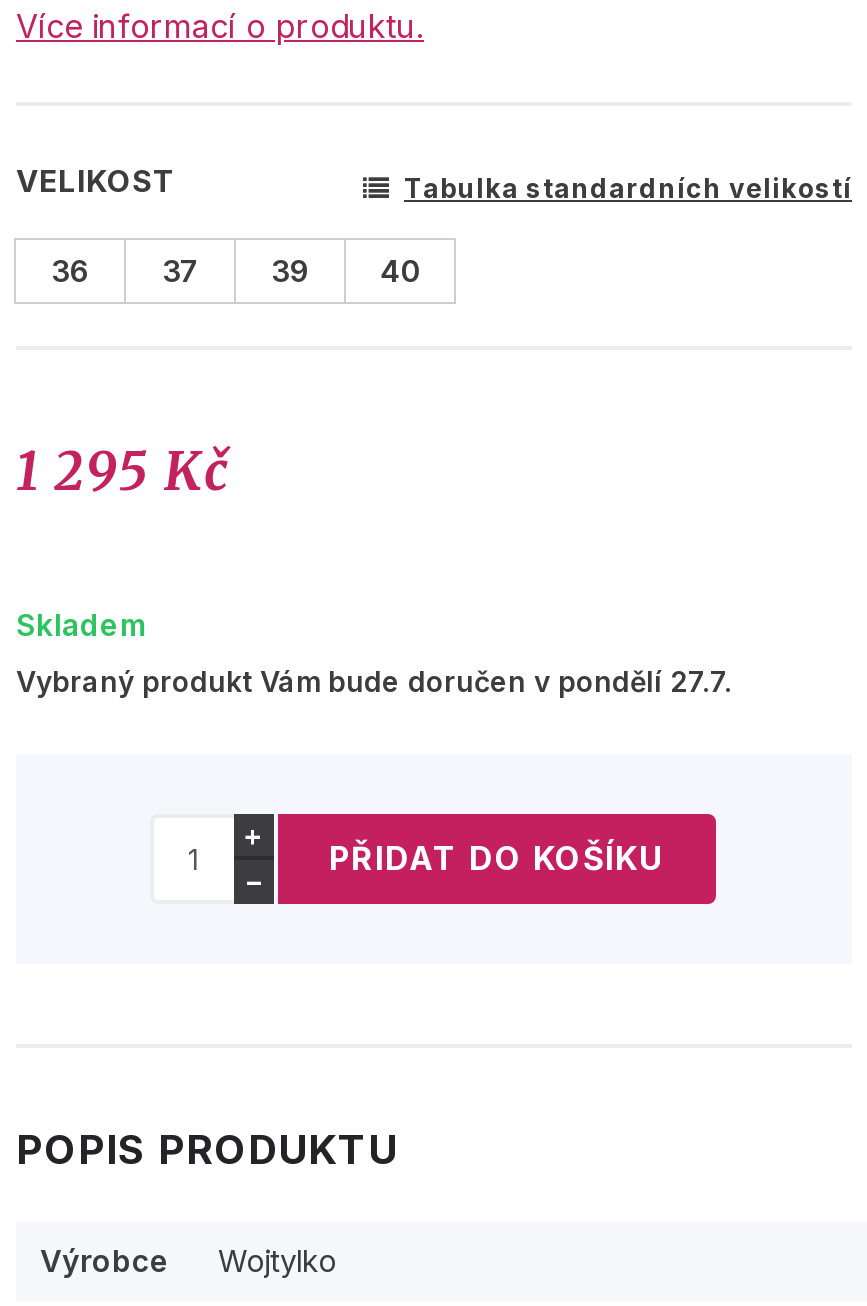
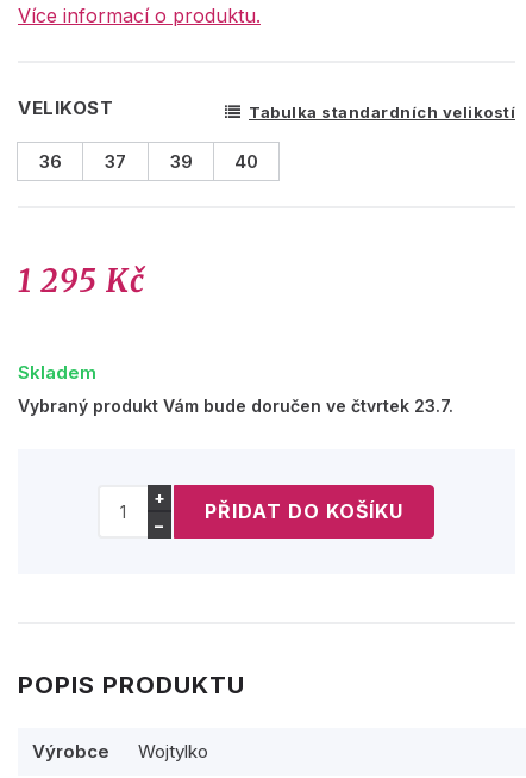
[16,664,732,698] Vybraný produkt Vám bude doručen v pondělí 27.7. -> [18,395,453,416] Vybraný produkt Vám bude doručen ve čtvrtek 23.7.

